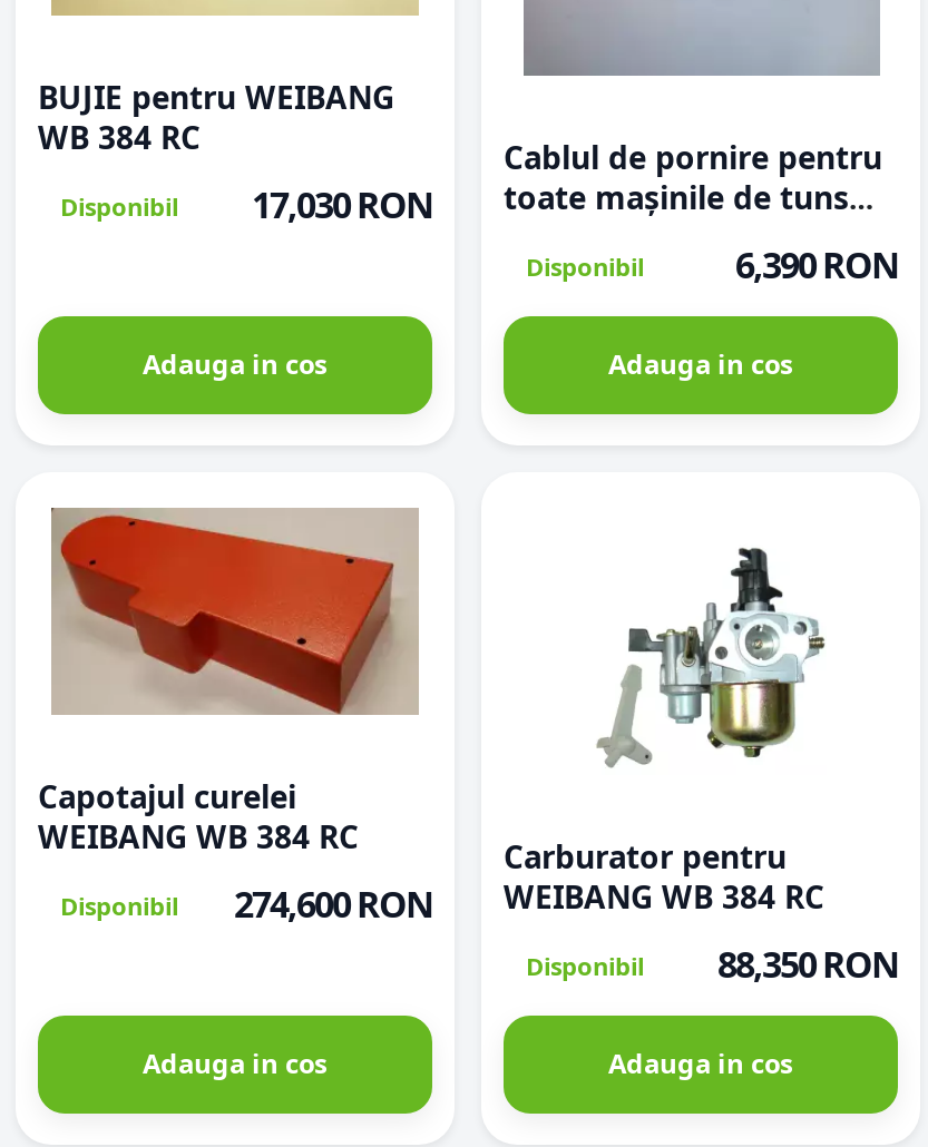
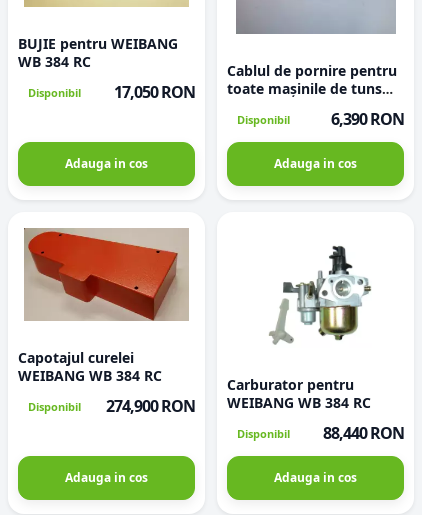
[252,176,849,229] 17,030 RON toate mașinile de tuns -> [114,79,382,103] 17,050 RON toate mașinile de tuns
[60,875,824,929] Disponibil 274,600 RON WEIBANG WB 384 RC -> [28,393,371,417] Disponibil 274,900 RON WEIBANG WB 384 RC
[717,940,898,989] 88,350 RON -> [323,422,404,444] 88,440 RON

